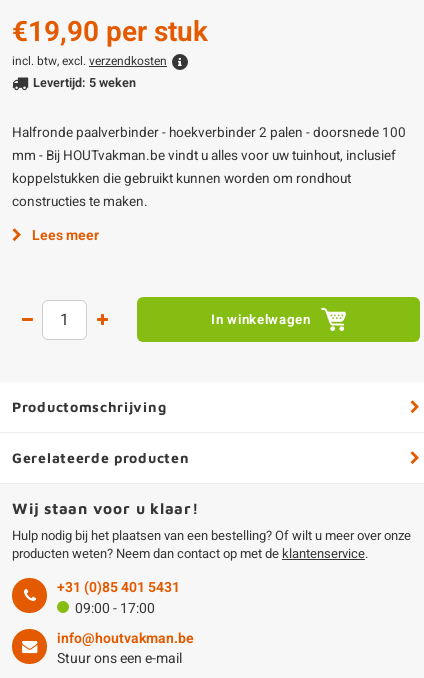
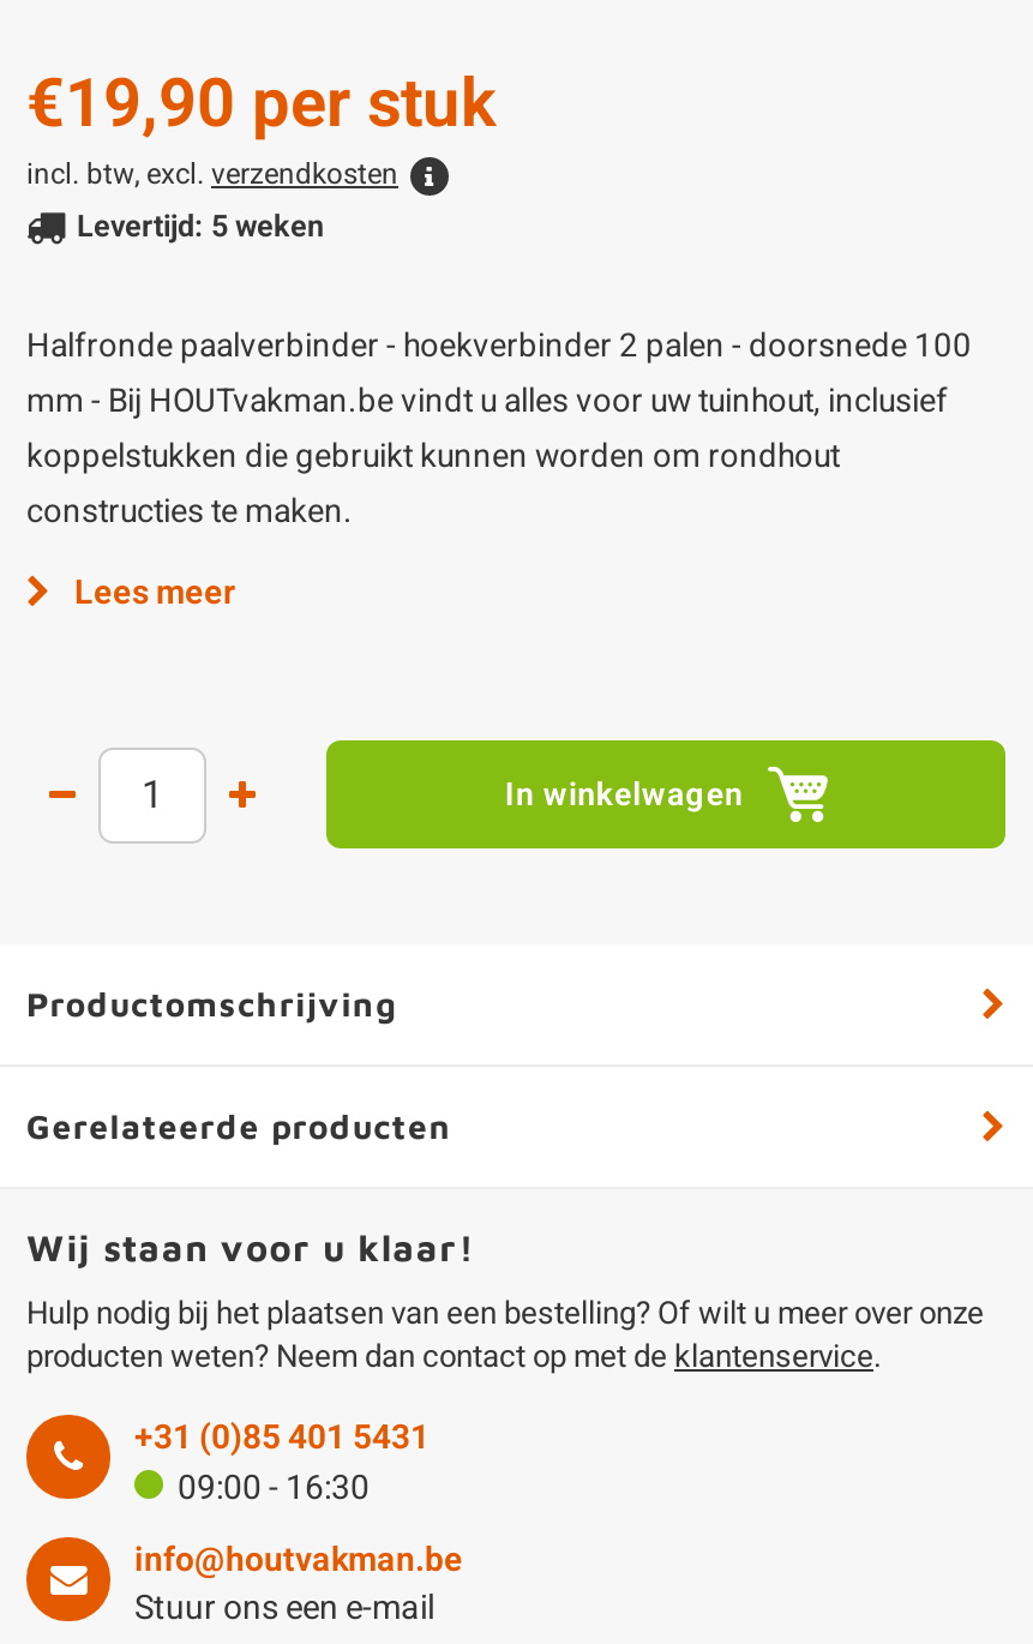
[75,598,155,619] 09:00 - 17:00 -> [178,1463,370,1513] 09:00 - 16:30

